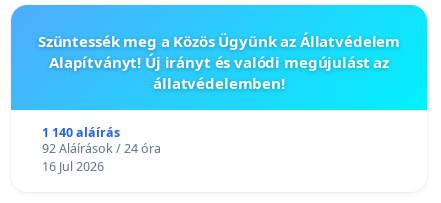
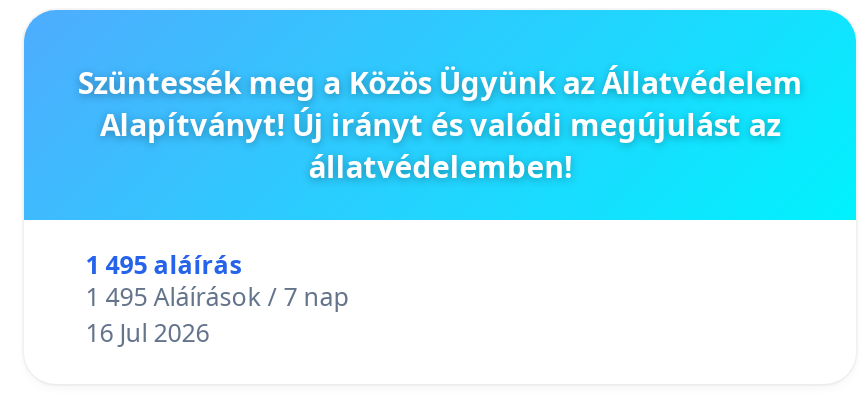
[42,124,120,141] 1 140 aláírás -> [86,247,242,281] 1 495 aláírás
[42,140,161,157] 92 Aláírások / 24 óra -> [86,279,350,313] 1 495 Aláírások / 7 nap

